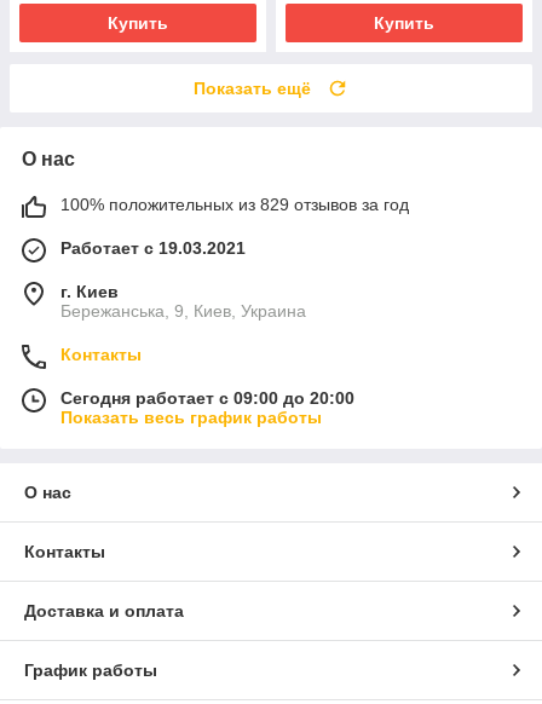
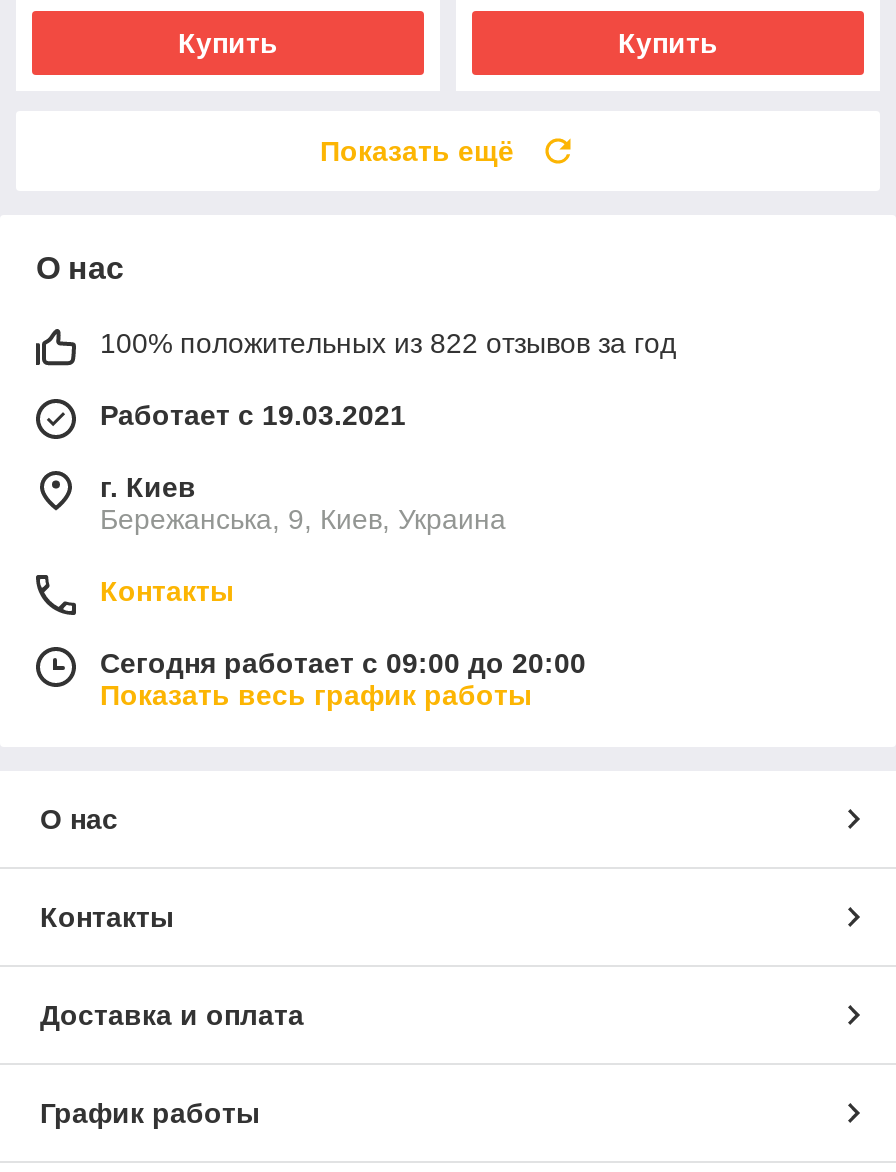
[60,195,409,214] 100% положительных из 829 отзывов за год -> [100,327,676,359] 100% положительных из 822 отзывов за год

